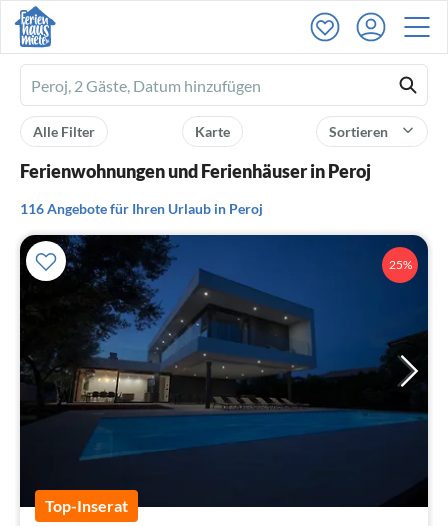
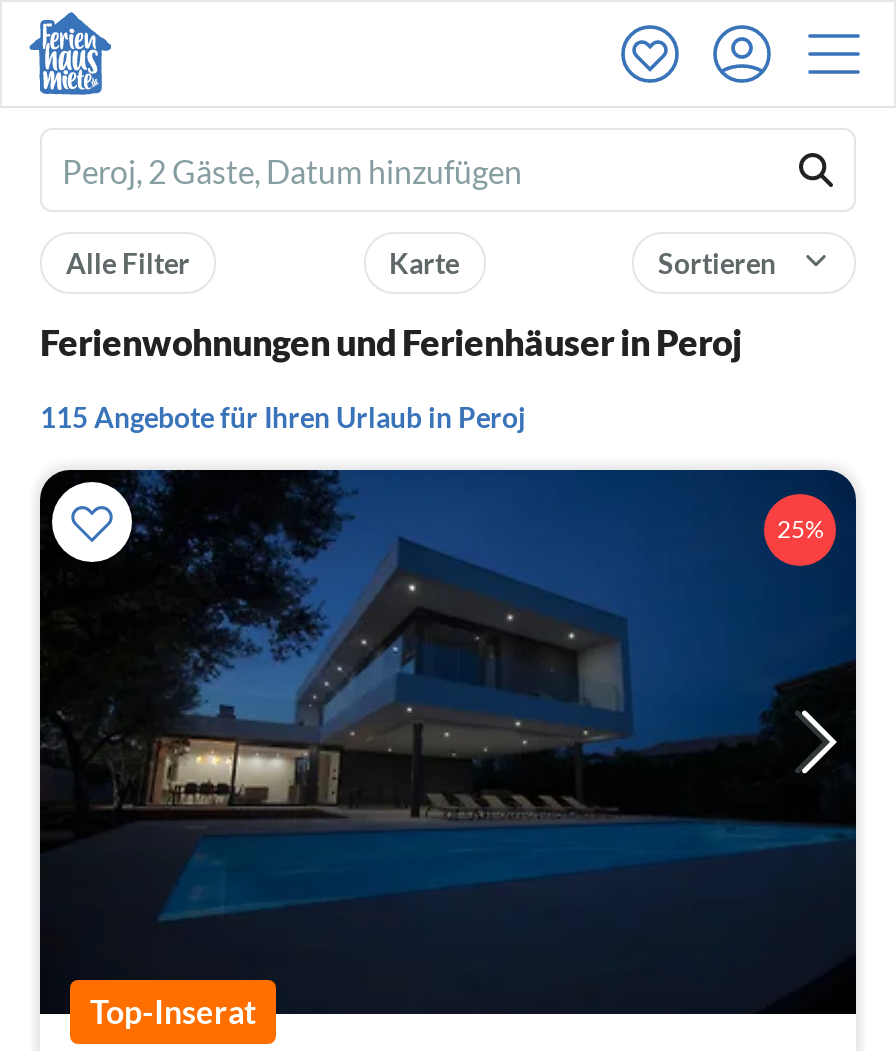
[20,200,263,217] 116 Angebote für Ihren Urlaub in Peroj -> [40,400,526,434] 115 Angebote für Ihren Urlaub in Peroj

